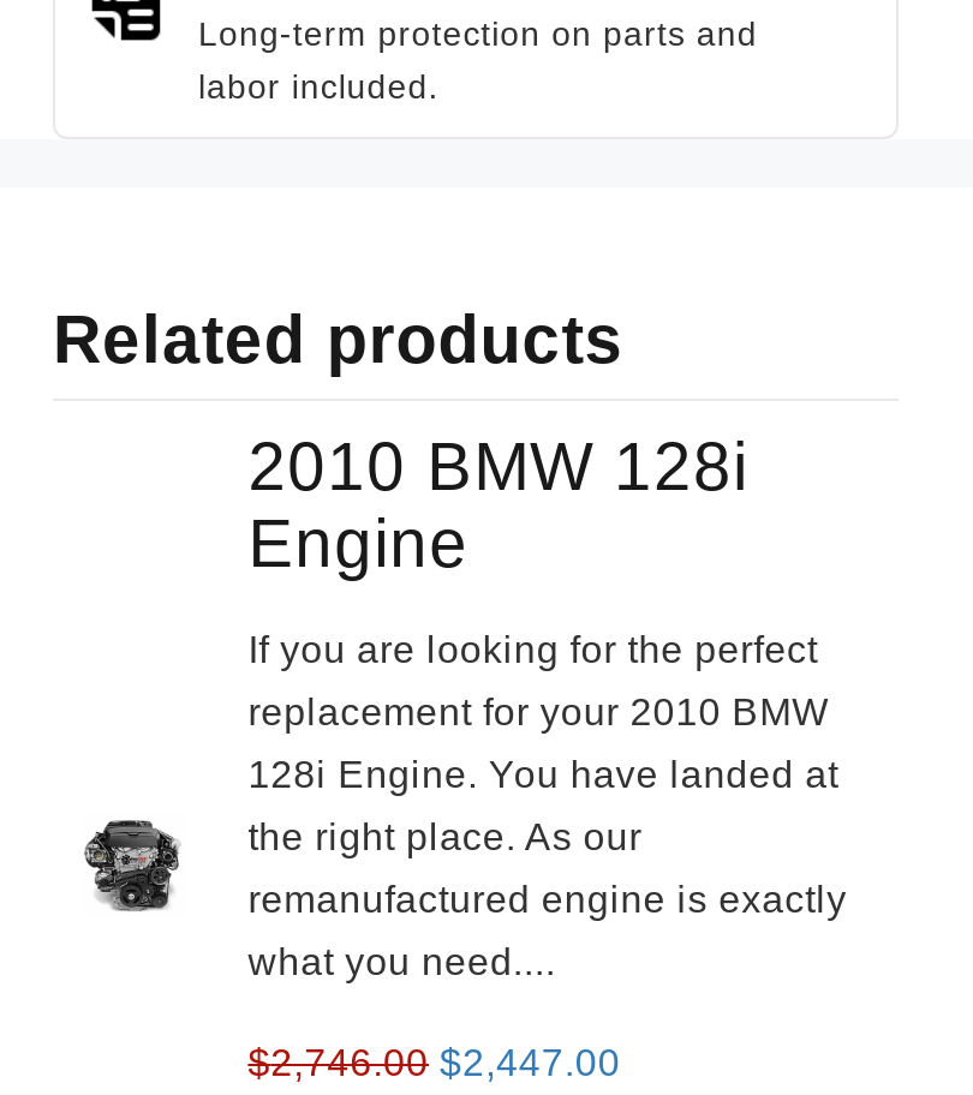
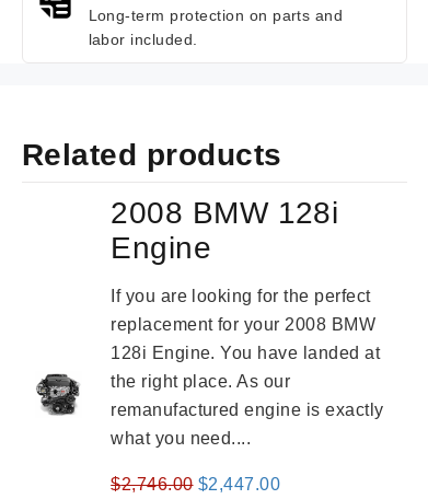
[248,430,748,505] 2010 BMW 128i -> [111,196,339,230] 2008 BMW 128i
[248,692,829,733] replacement for your 2010 BMW -> [111,315,376,334] replacement for your 2008 BMW

